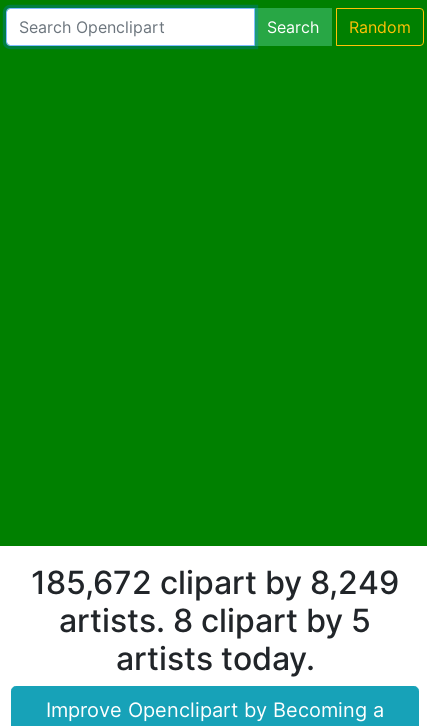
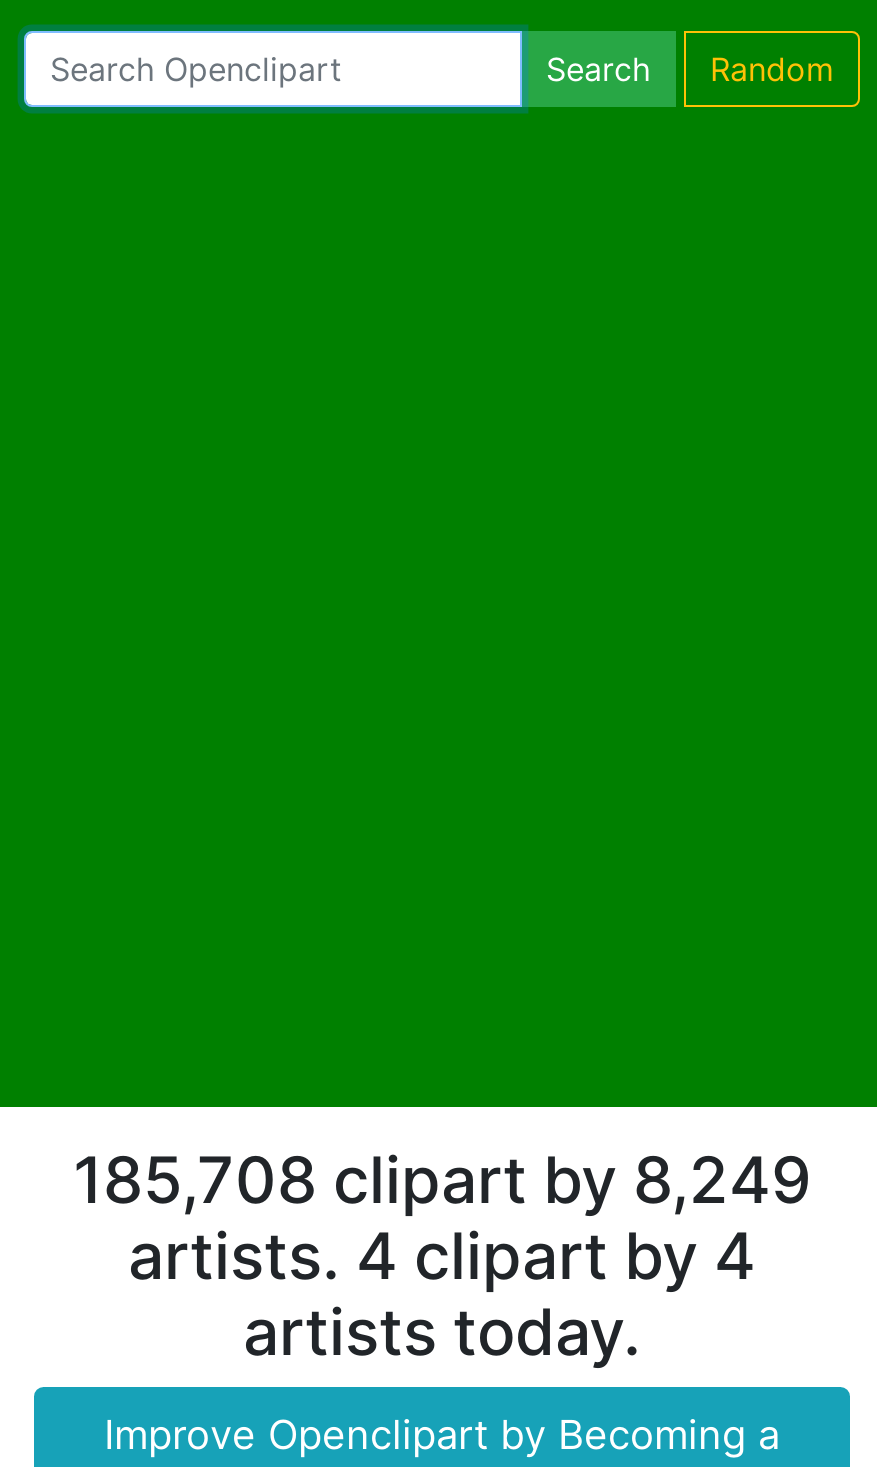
[31,562,399,601] 185,672 clipart by 8,249 -> [73,1140,811,1218] 185,708 clipart by 8,249
[59,600,371,639] artists. 8 clipart by 5 -> [128,1216,756,1294] artists. 4 clipart by 4

